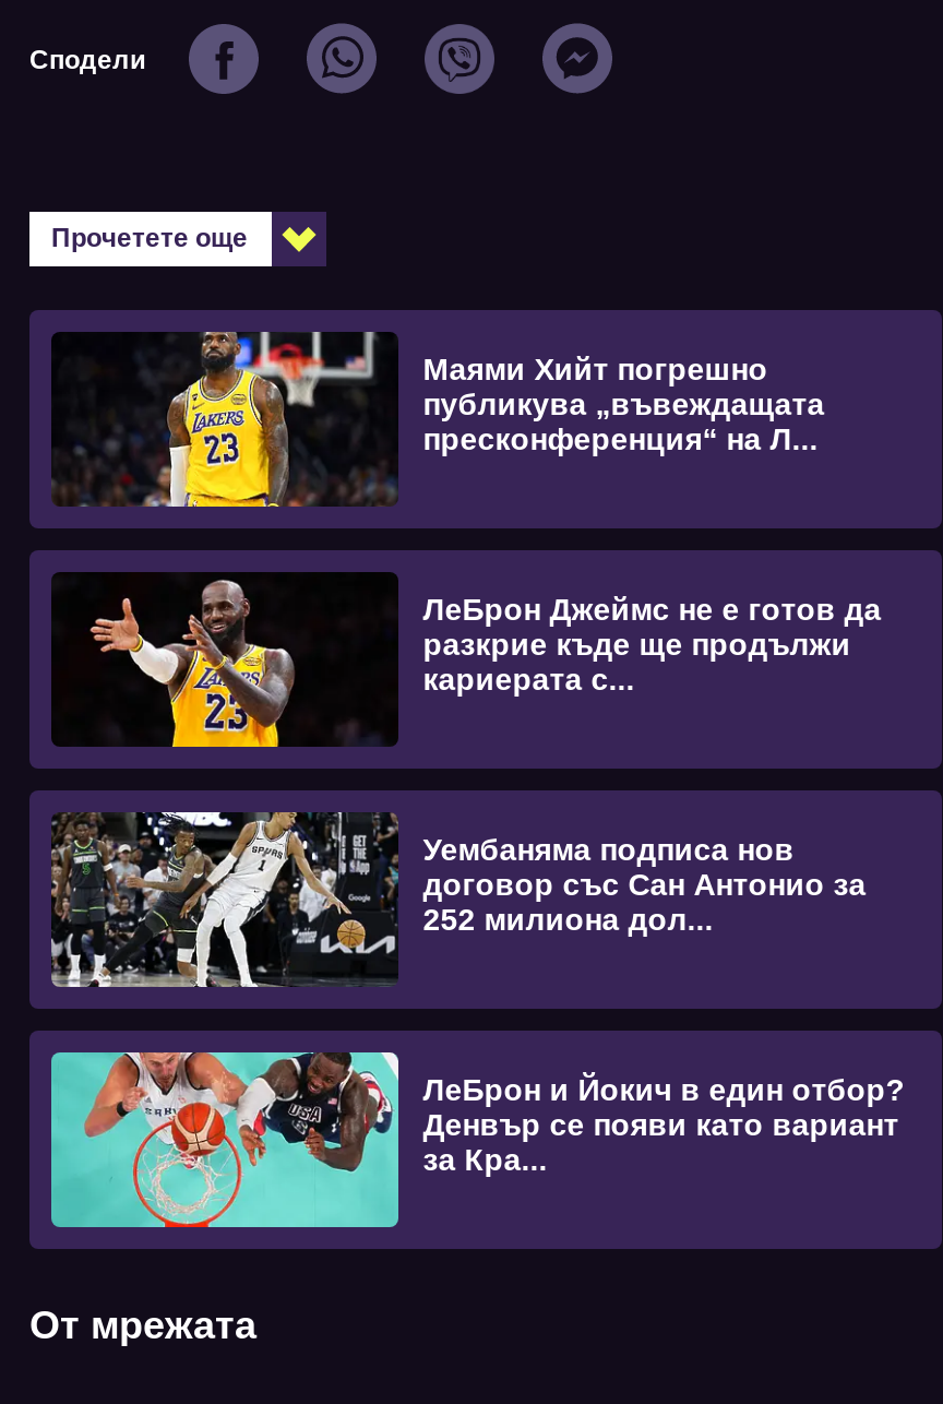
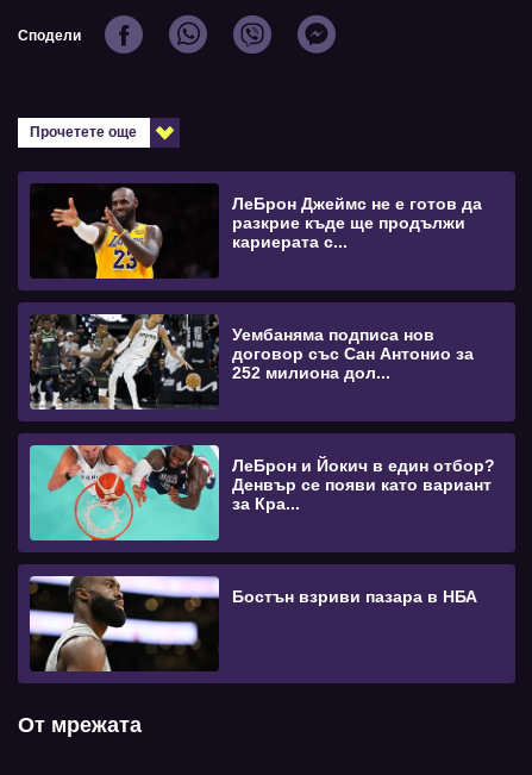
[53,330,824,509] [image] | Маями Хийт погрешно | публикува „въвеждащата | пресконференция“ на Л... -> none
moved [53,574,905,1178] -> [31,185,495,513]: [image] | ЛеБрон Джеймс не е готов да | разкрие къде ще продължи | ... | Денвър се появи като вариант | за Кра...
none -> [29,575,477,673] [image] | Бостън взриви пазара в НБА

